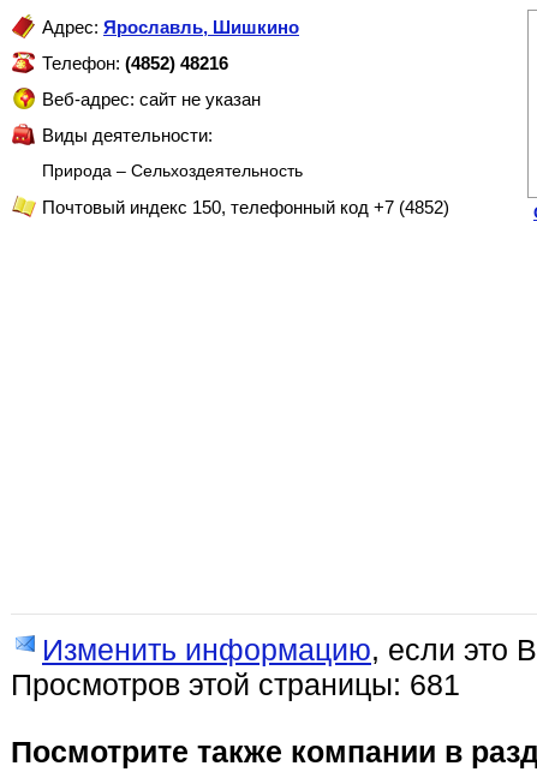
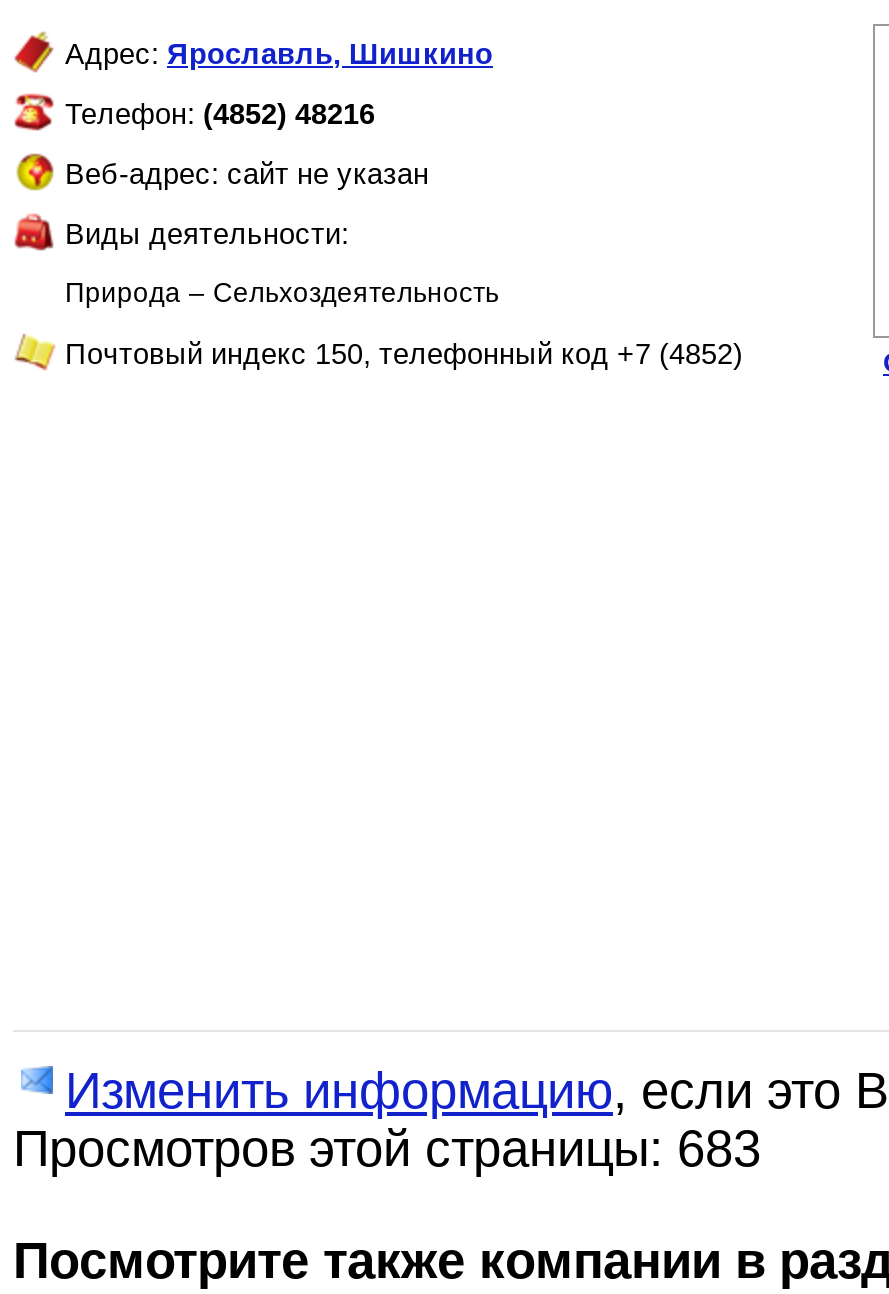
[11,668,460,701] Просмотров этой страницы: 681 -> [13,1120,761,1176] Просмотров этой страницы: 683

